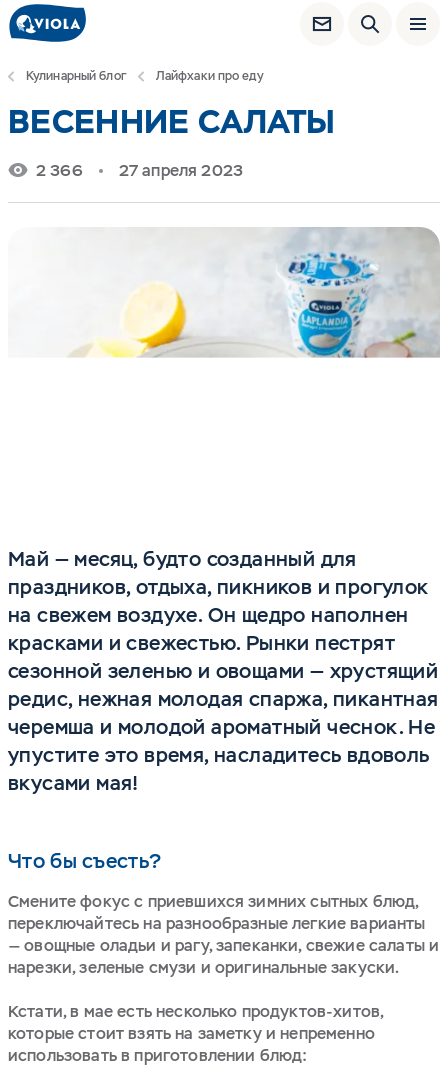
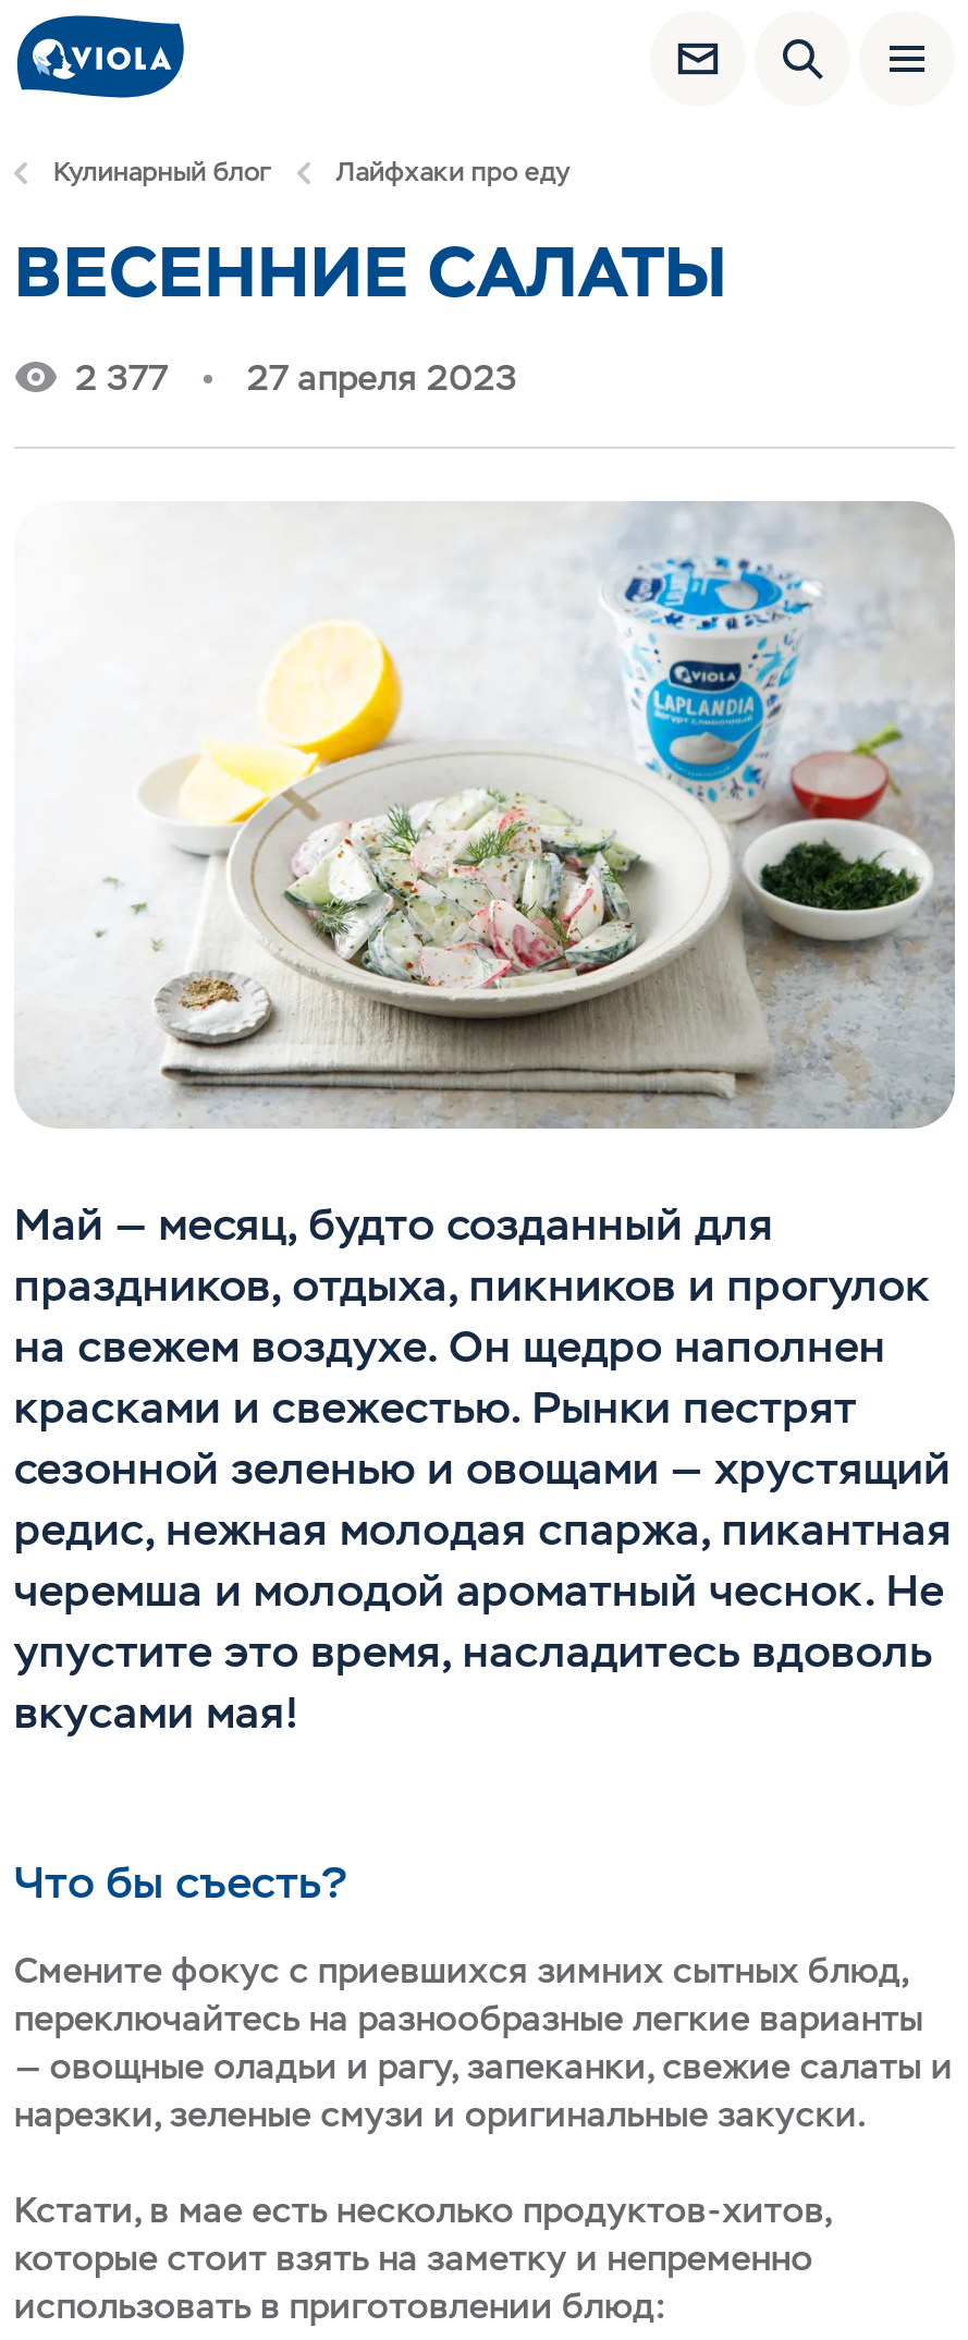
[36,160,243,181] 2 366 27 апреля 2023 -> [75,355,517,401] 2 377 27 апреля 2023
none -> [16,784,957,1131] [image]

